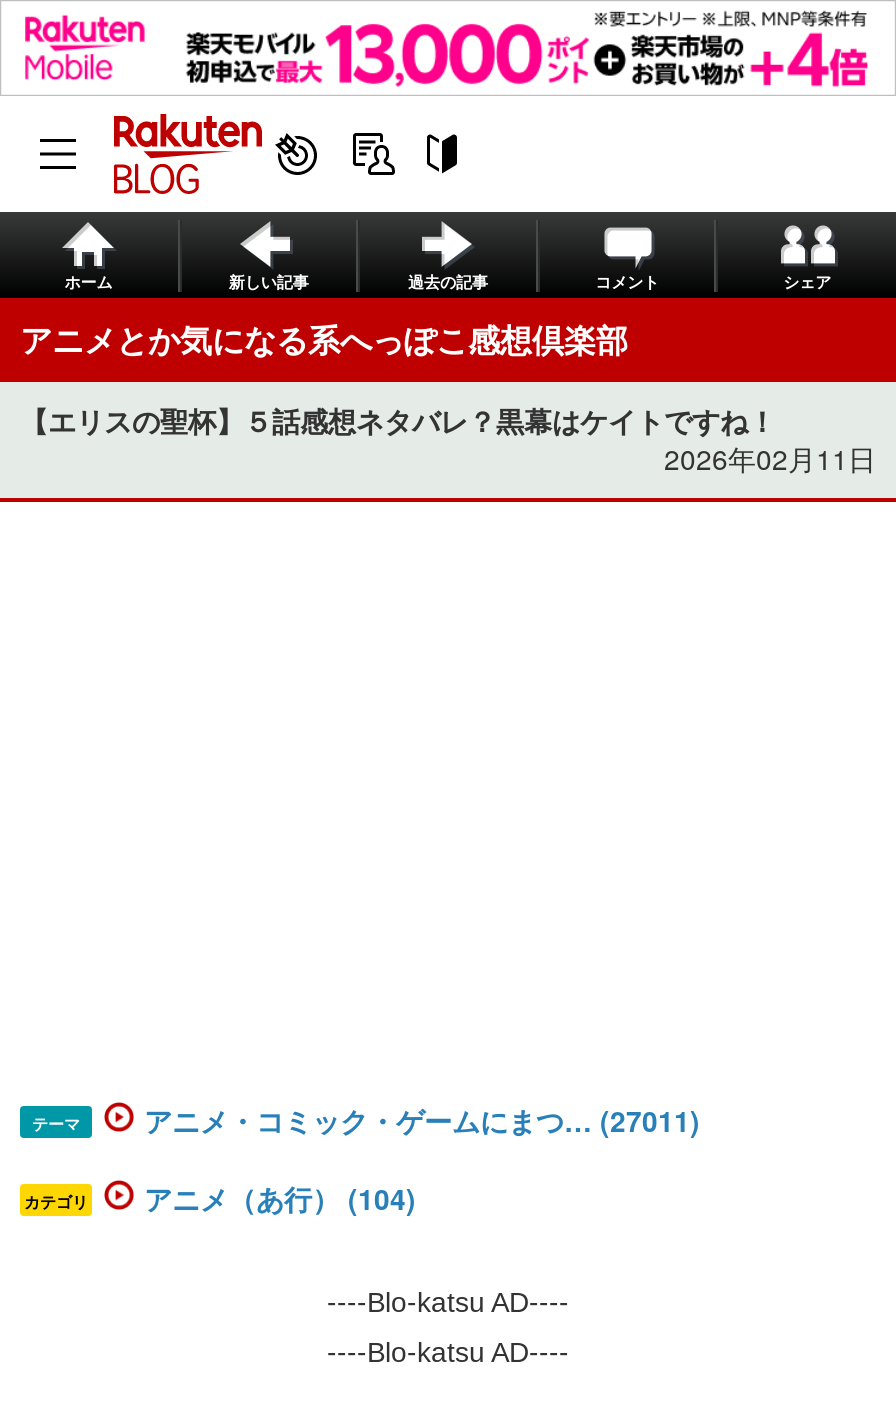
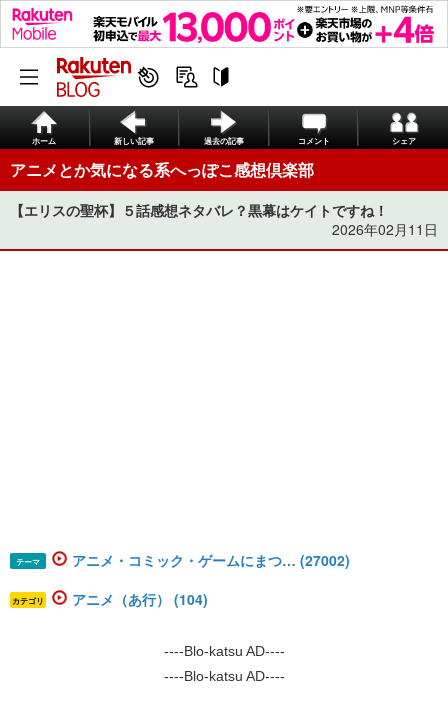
[144,1100,700,1140] アニメ・コミック・ゲームにまつ… (27011) -> [72,550,350,570] アニメ・コミック・ゲームにまつ… (27002)

